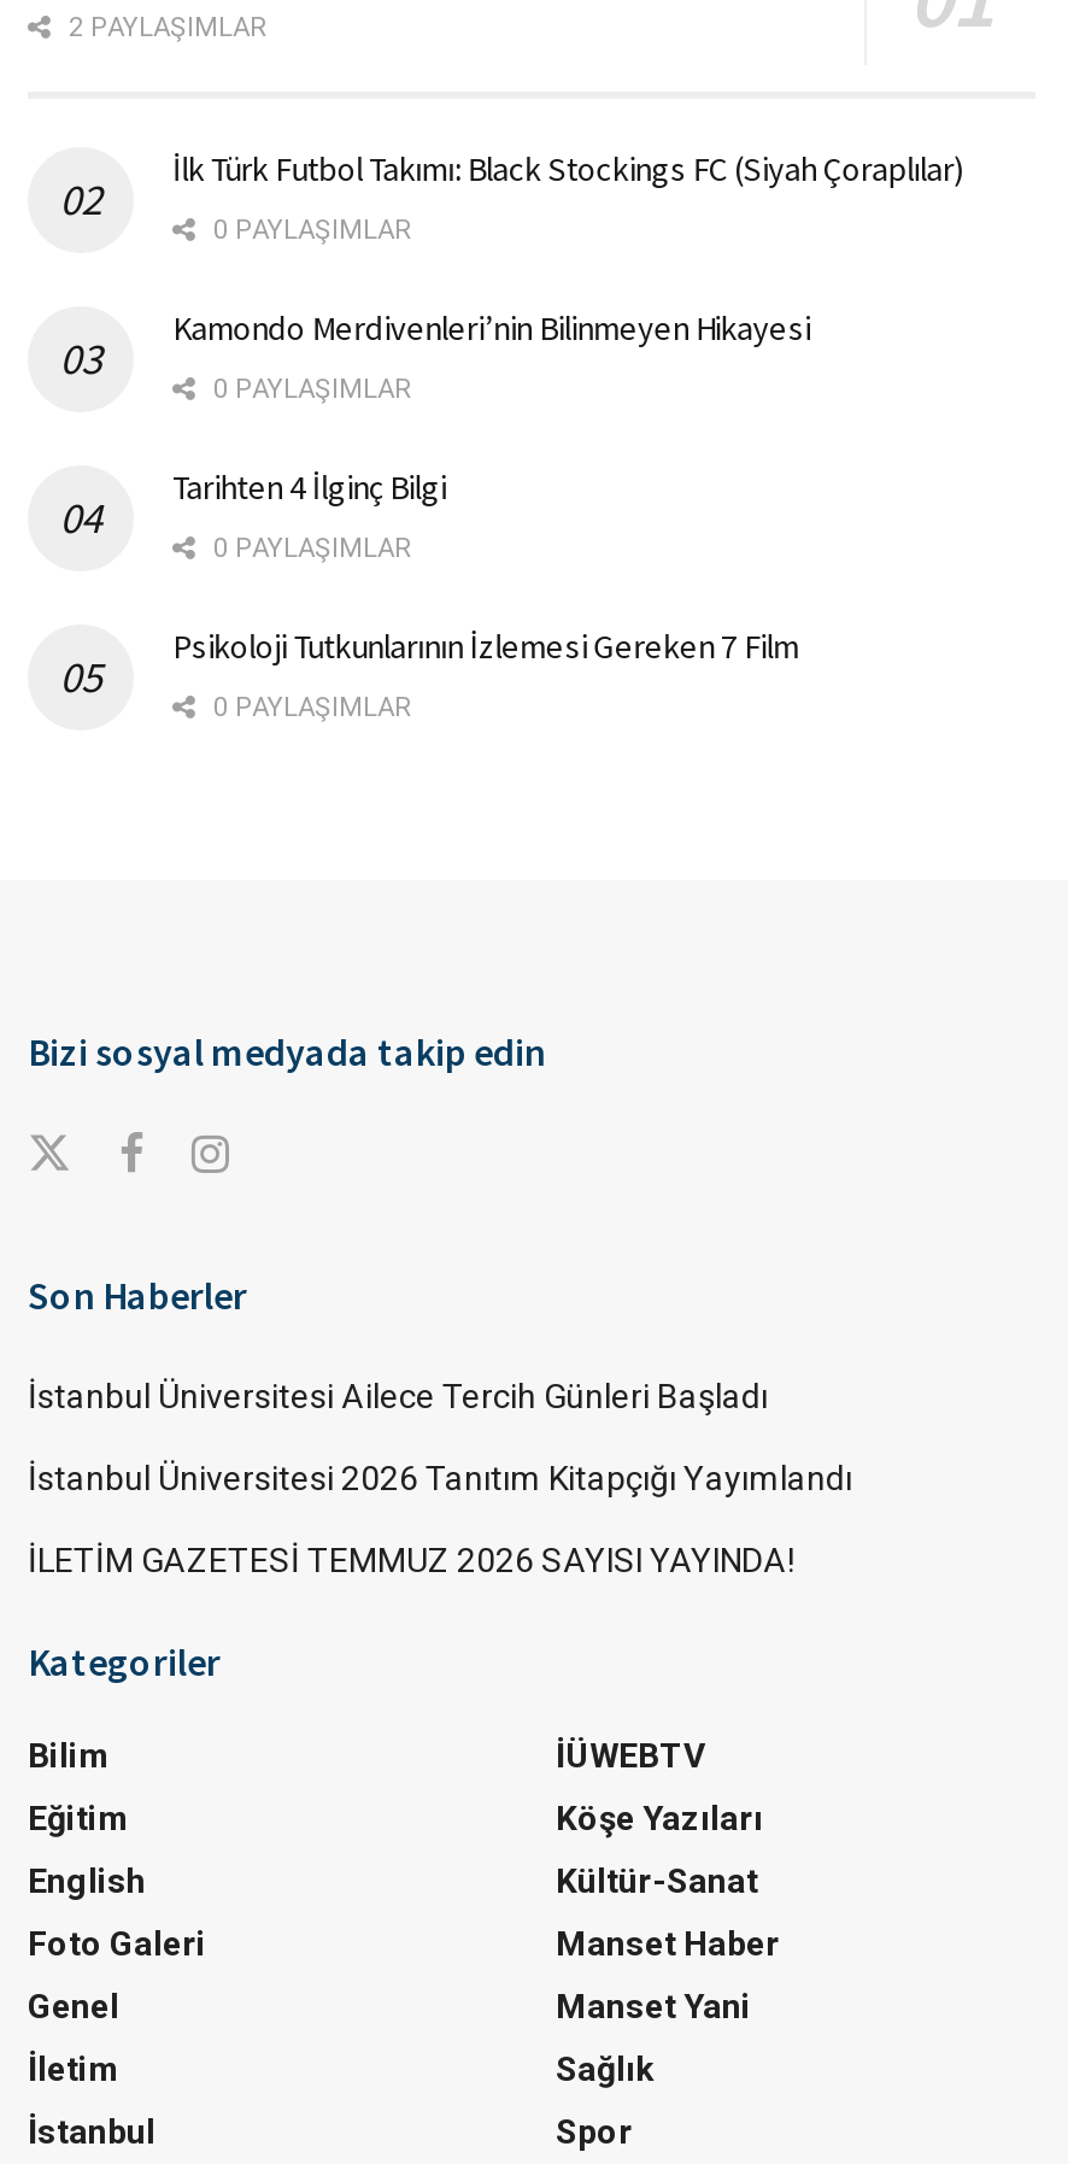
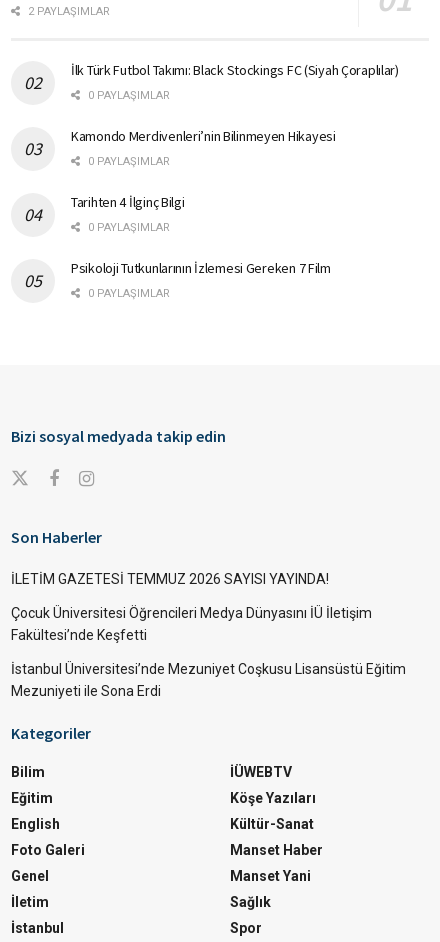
[28,1378,852,1498] İstanbul Üniversitesi Ailece Tercih Günleri Başladı | İstanbul Üniversitesi 2026 Tanıtım Kitapçığı Yayımlandı -> none
moved [28,1542,794,1580] -> [11,571,329,587]: İLETİM GAZETESİ TEMMUZ 2026 SAYISI YAYINDA!
none -> [11,605,406,699] Çocuk Üniversitesi Öğrencileri Medya Dünyasını İÜ İletişim | Fakültesi’nde Keşfetti | İstanbul Üniversitesi’nde Mezuniyet Coşkusu Lisansüstü Eğitim | Mezuniyeti ile Sona Erdi

